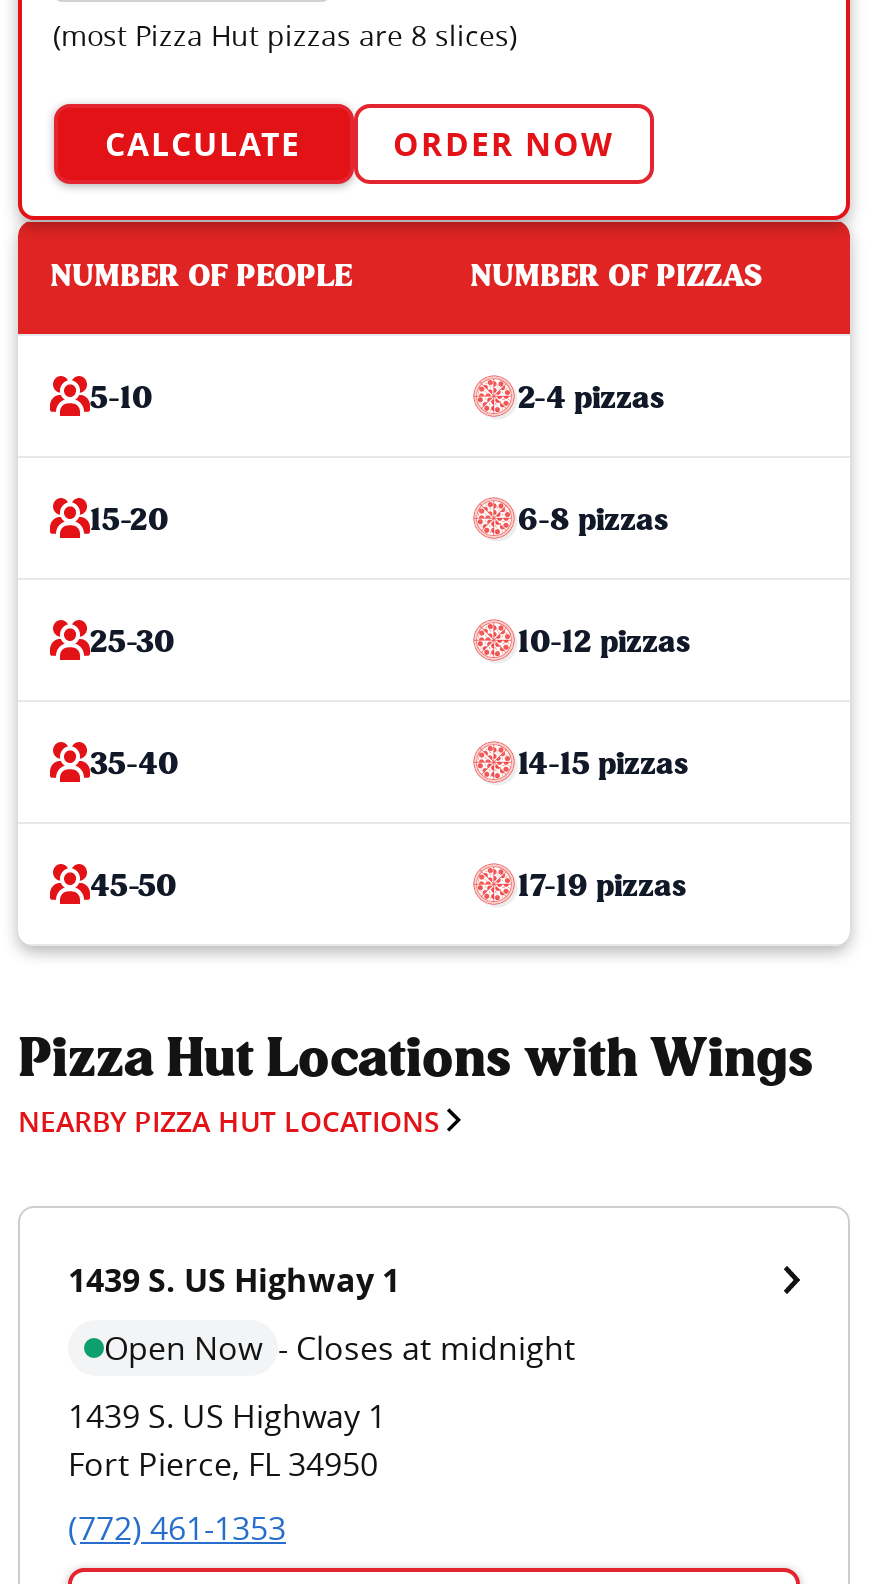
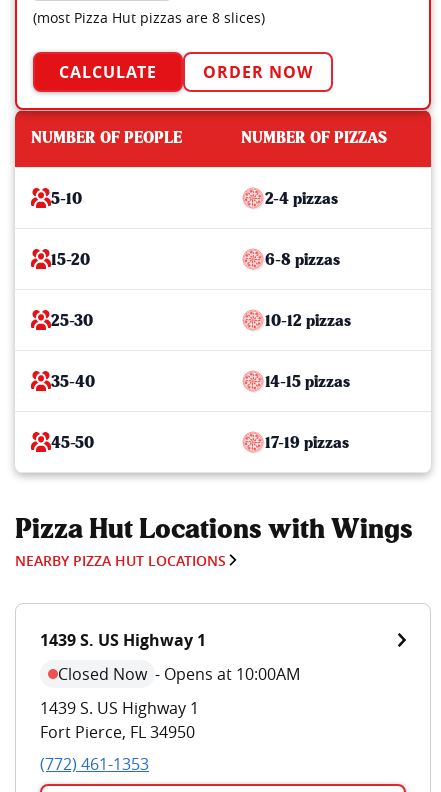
[104,1325,576,1369] Open Now - Closes at midnight -> [58,662,300,684] Closed Now - Opens at 10:00AM

